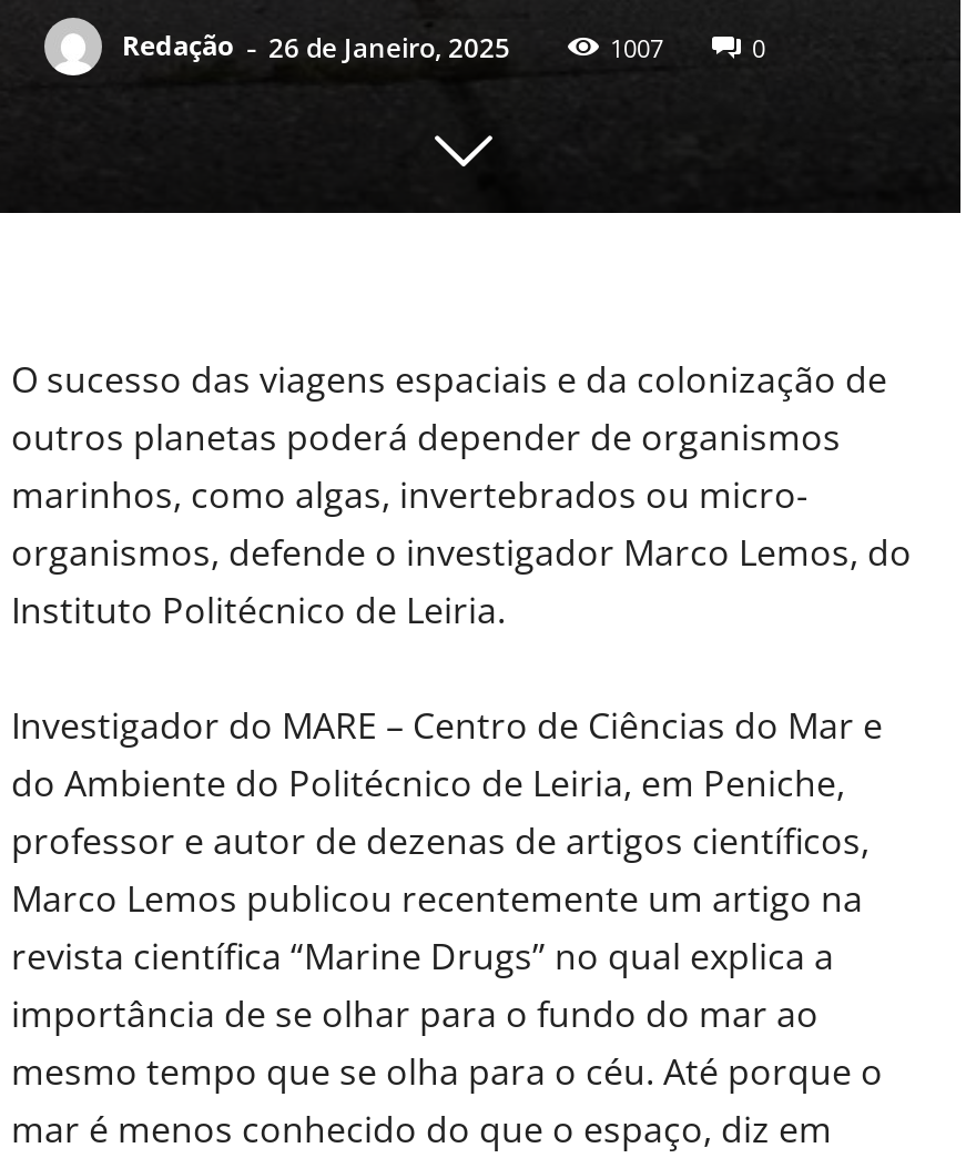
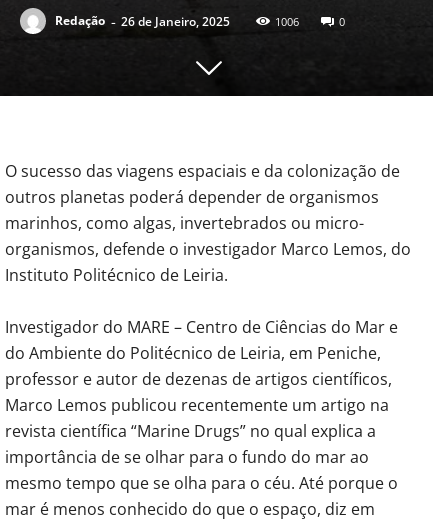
[610,30,663,63] 1007 -> [275,14,299,29] 1006

